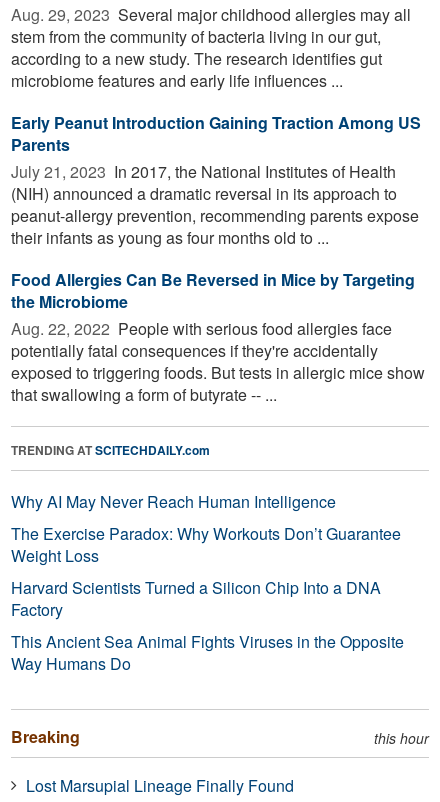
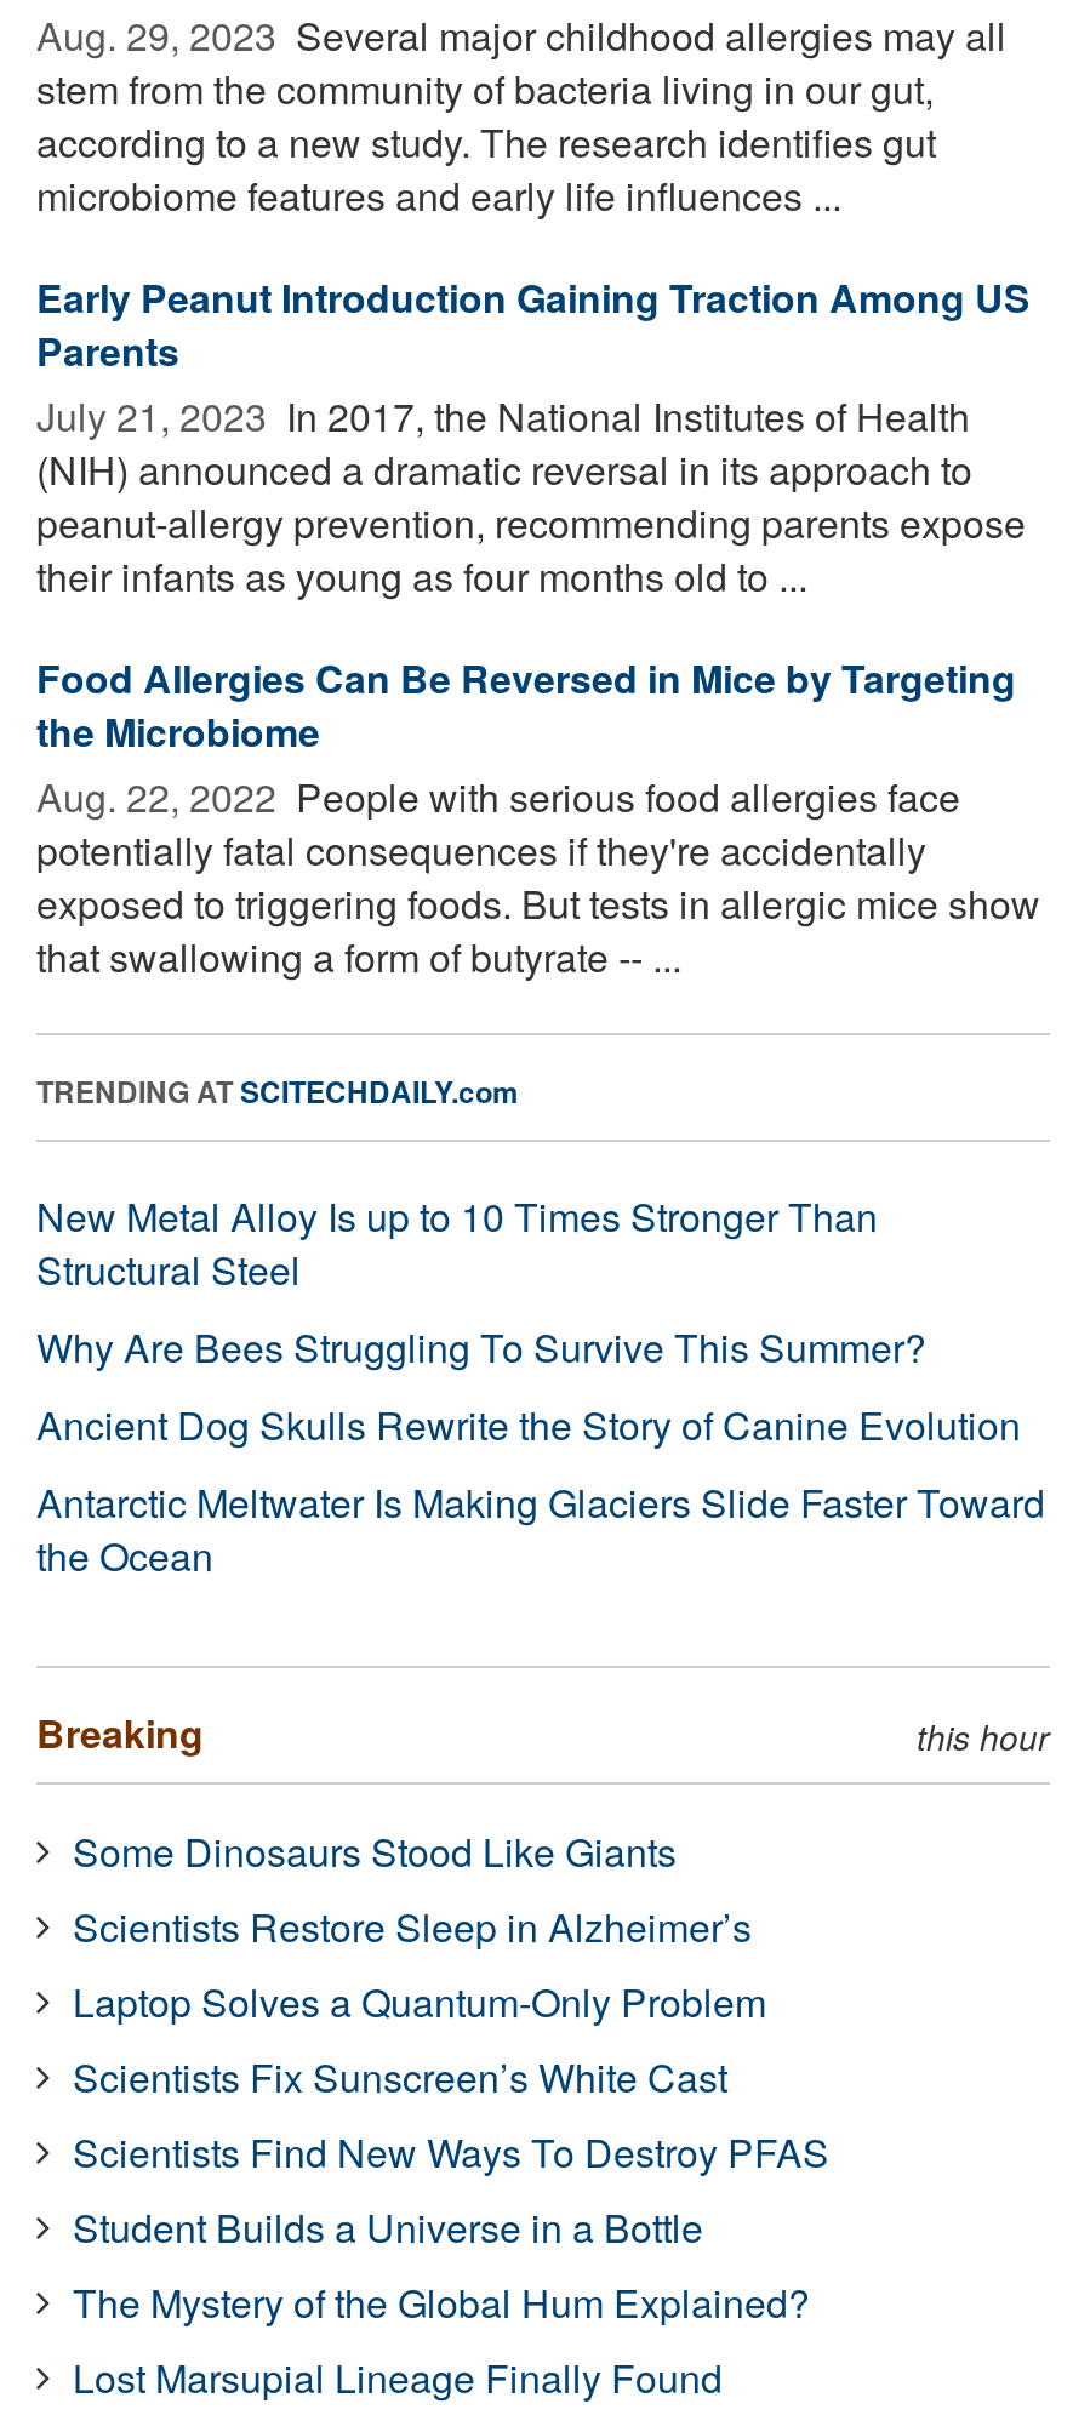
[11,490,404,675] Why AI May Never Reach Human Intelligence | The Exercise Paradox: Why Workouts Don’t Guarantee | Weight Loss | Harvard Scientists Turned a Silicon Chip Into a DNA | Factory | This Ancient Sea Animal Fights Viruses in the Opposite | Way Humans Do -> [36,1188,1045,1583] New Metal Alloy Is up to 10 Times Stronger Than | Structural Steel | Why Are Bees Struggling To Survive This Summer? | Ancient Dog Skulls Rewrite the Story of Canine Evolution | Antarctic Meltwater Is Making Glaciers Slide Faster Toward | the Ocean
moved [11,725,429,748] -> [36,1704,1050,1760]: Breaking | this hour
none -> [73,1823,829,2330] Some Dinosaurs Stood Like Giants | Scientists Restore Sleep in Alzheimer’s | Laptop Solves a Quantum-Only Problem | Scientists Fix Sunscreen’s White Cast | Scientists Find New Ways To Destroy PFAS | Student Builds a Universe in a Bottle | The Mystery of the Global Hum Explained?

